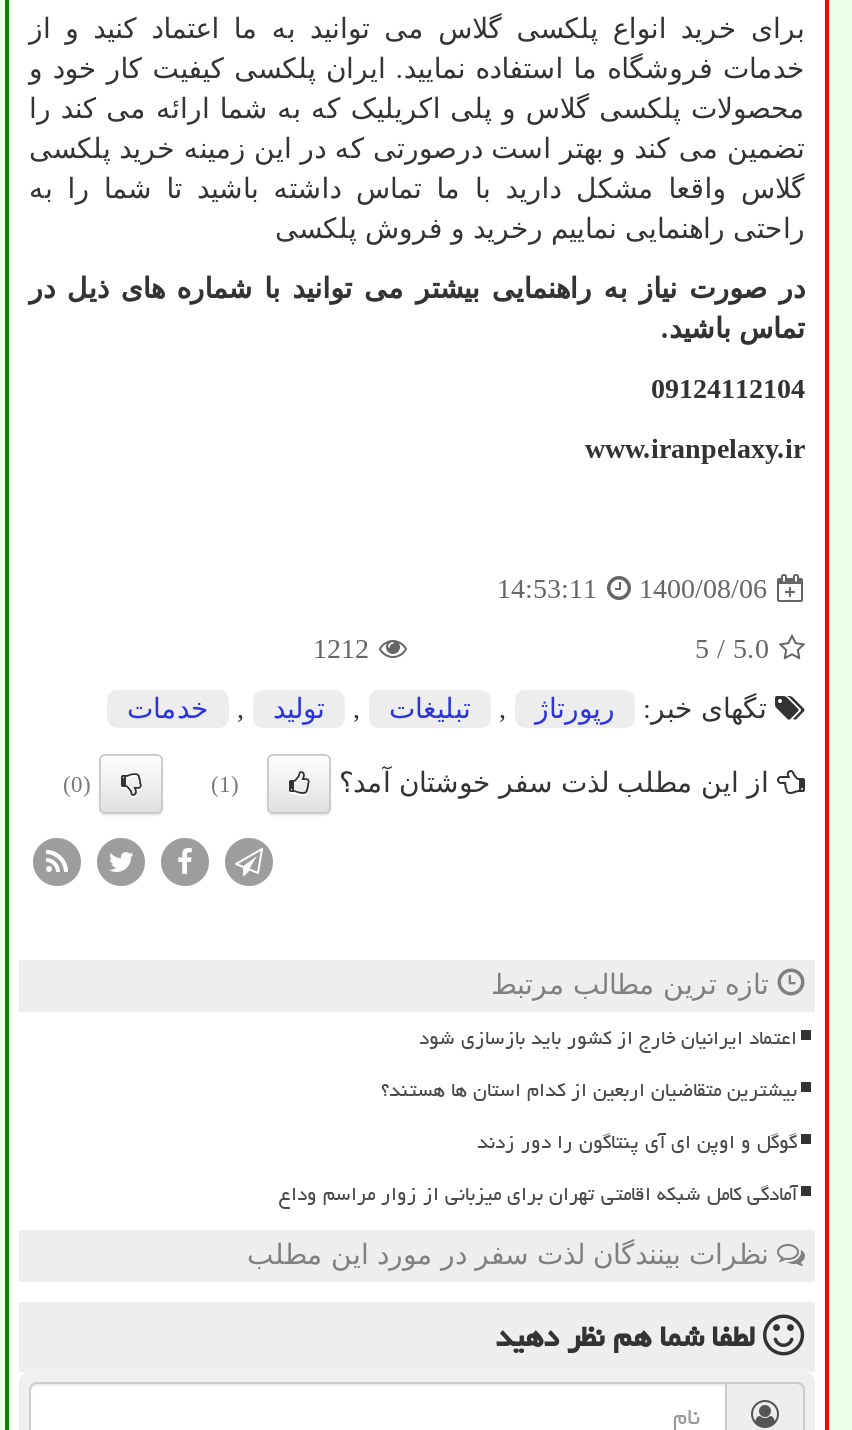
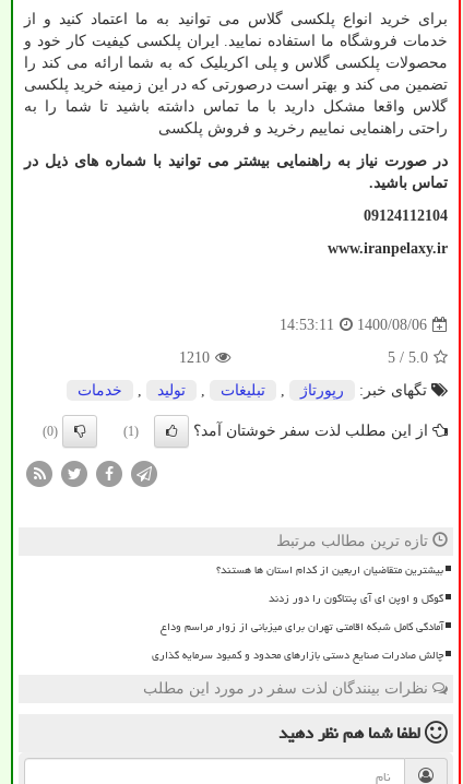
[313,635,369,665] 1212 -> [179,350,210,366] 1210
[419,1019,797,1059] اعتماد ایرانیان خارج از کشور باید بازسازی شود -> none
moved [279,1071,797,1215] -> [161,560,443,638]: بیشترین متقاضیان اربعین از کدام استان ها هستند؟ | گوگل و اوپن ای آی پنتاگون را دور زدند | آمادگی کامل شبکه اقامتی تهران برای میزبانی از زوار مراسم وداع
none -> [152,645,443,667] چالش صادرات صنایع دستی بازارهای محدود و کمبود سرمایه گذاری

